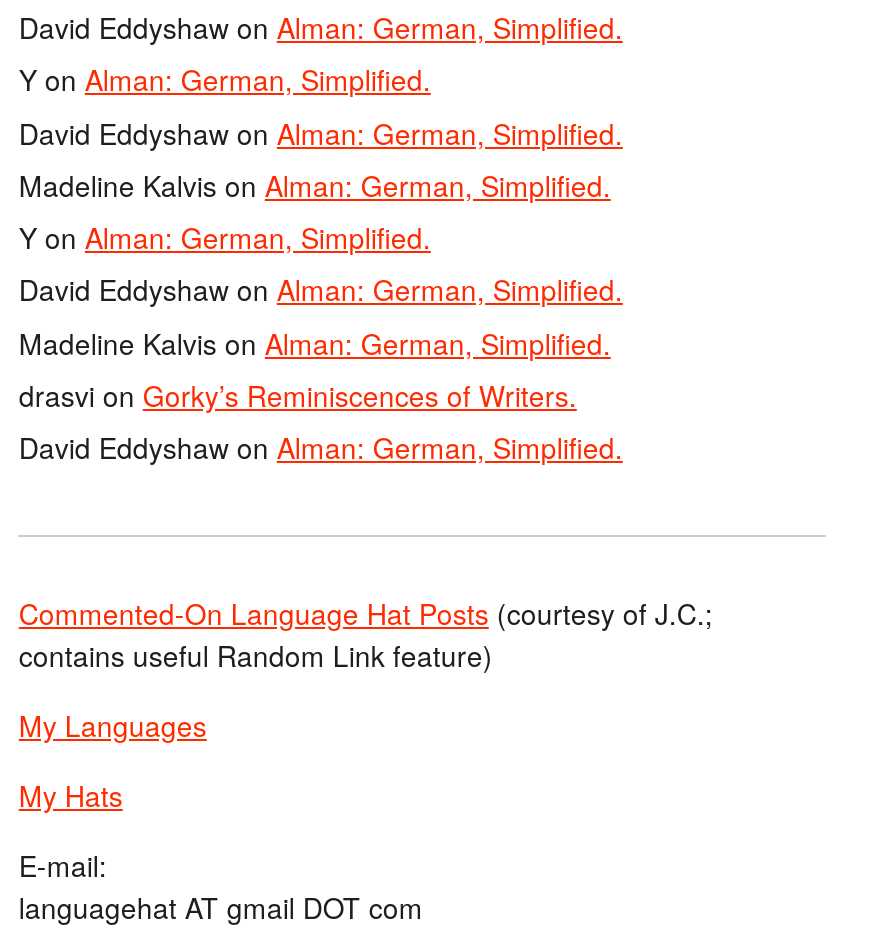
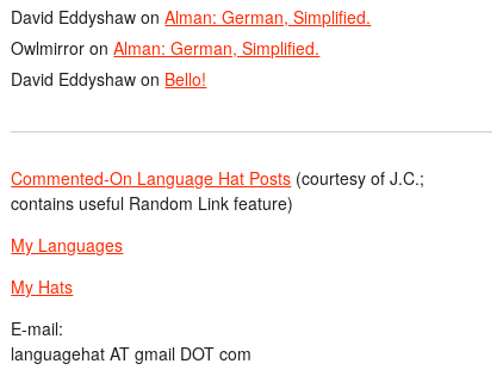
[19,60,623,467] Y on Alman: German, Simplified. | David Eddyshaw on Alman: German, Simplified. | Madeline Kalvis on Alman: German, Simplified. | Y on Alman: German, Simplified. | David Eddyshaw on Alman: German, Simplified. | Madeline Kalvis on Alman: German, Simplified. | drasvi on Gorky’s Reminiscences of Writers. | David Eddyshaw on Alman: German, Simplified. -> [11,36,320,91] Owlmirror on Alman: German, Simplified. | David Eddyshaw on Bello!

